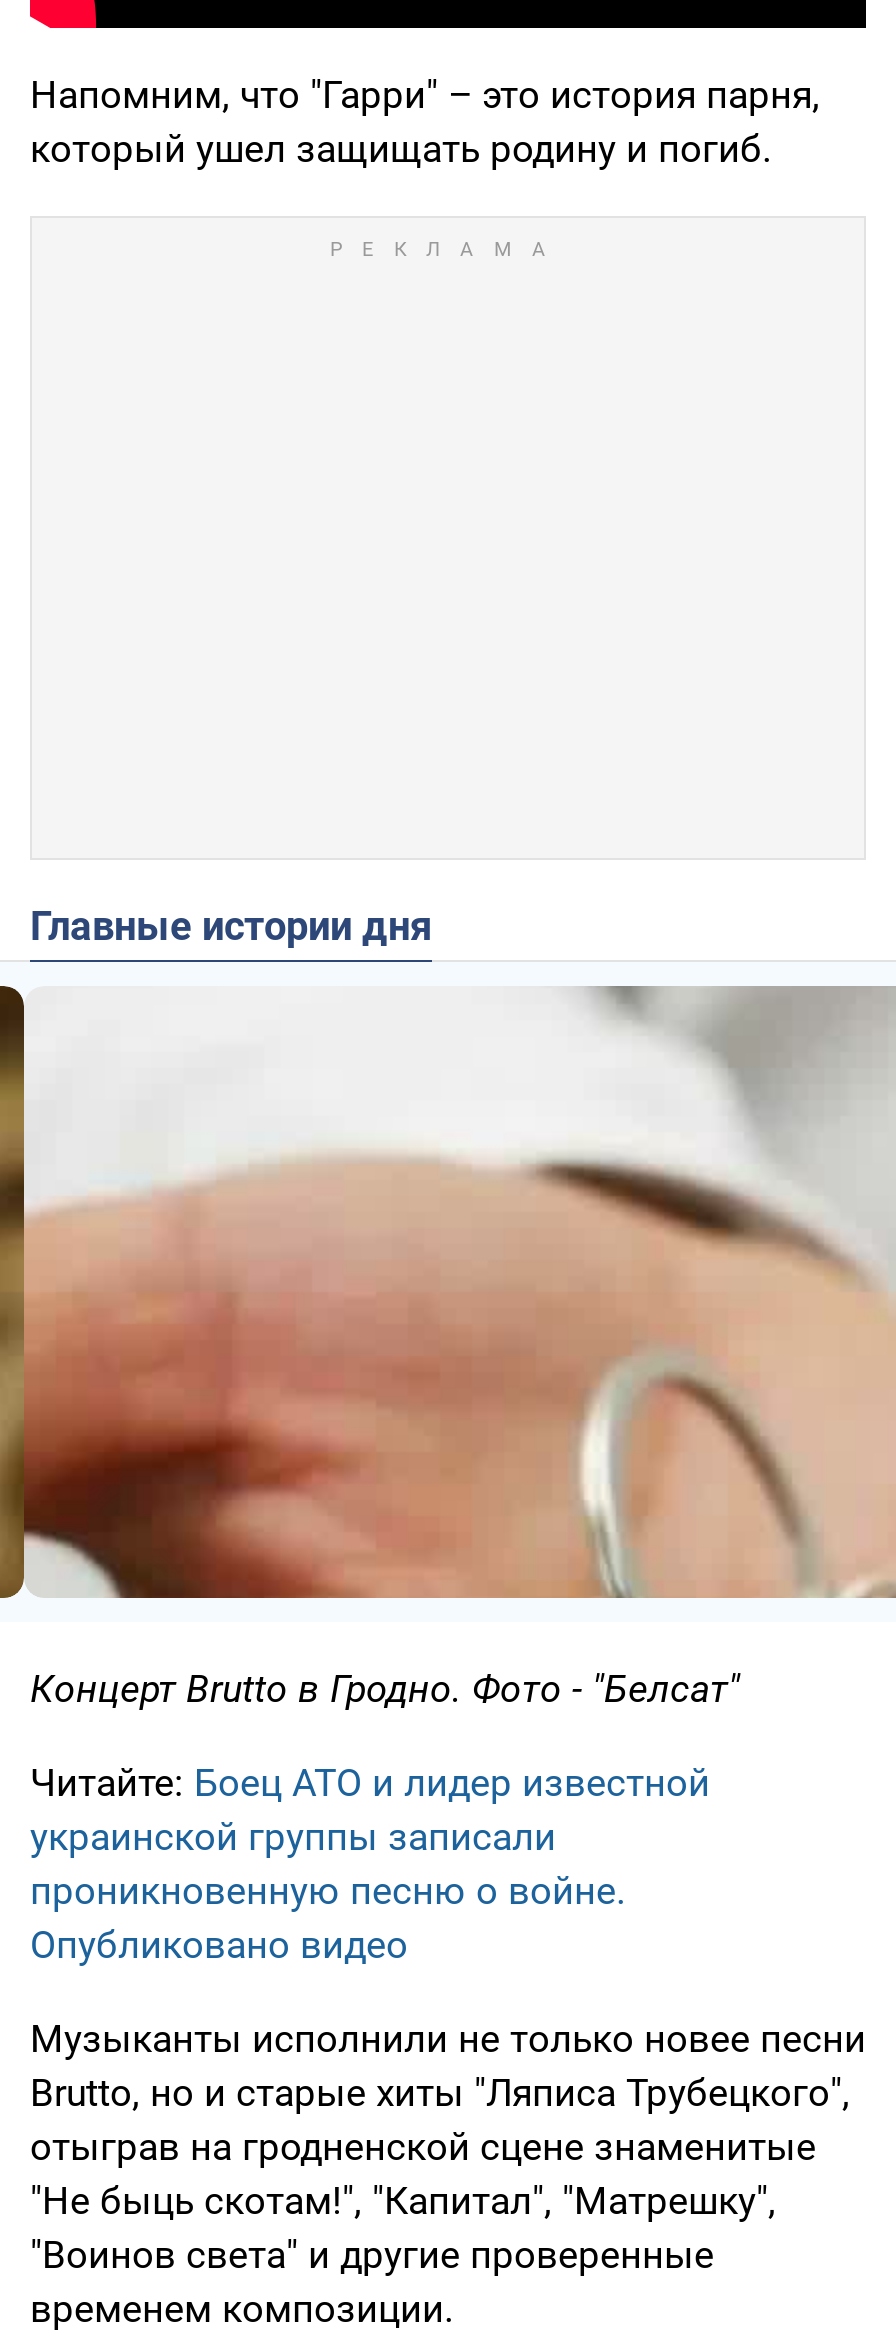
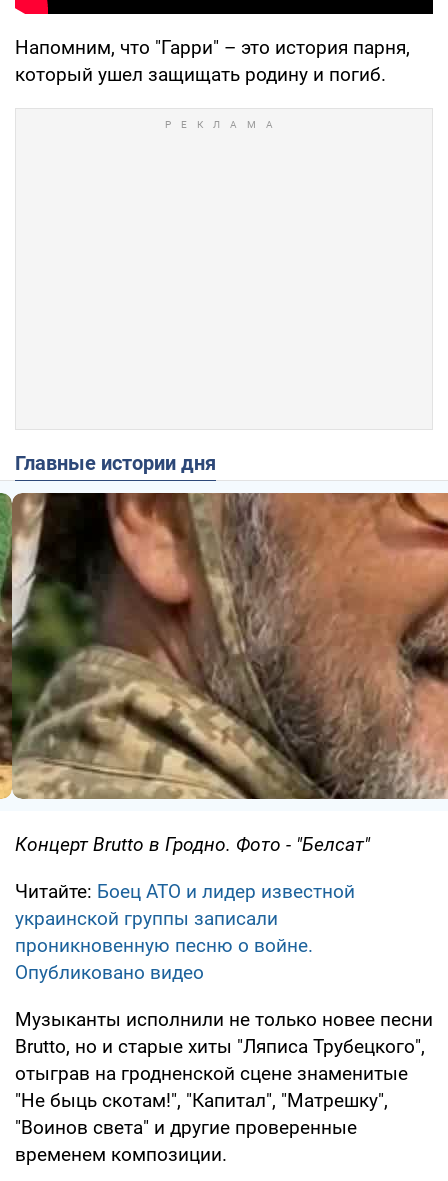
[6,986,890,1600] [image] -> [3,492,445,800] [image]

